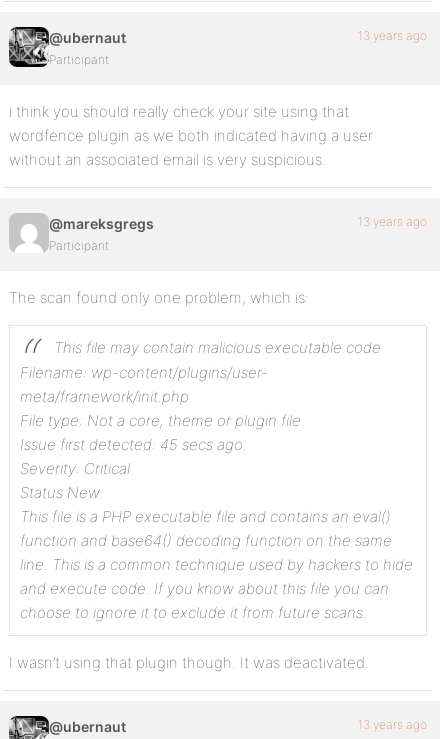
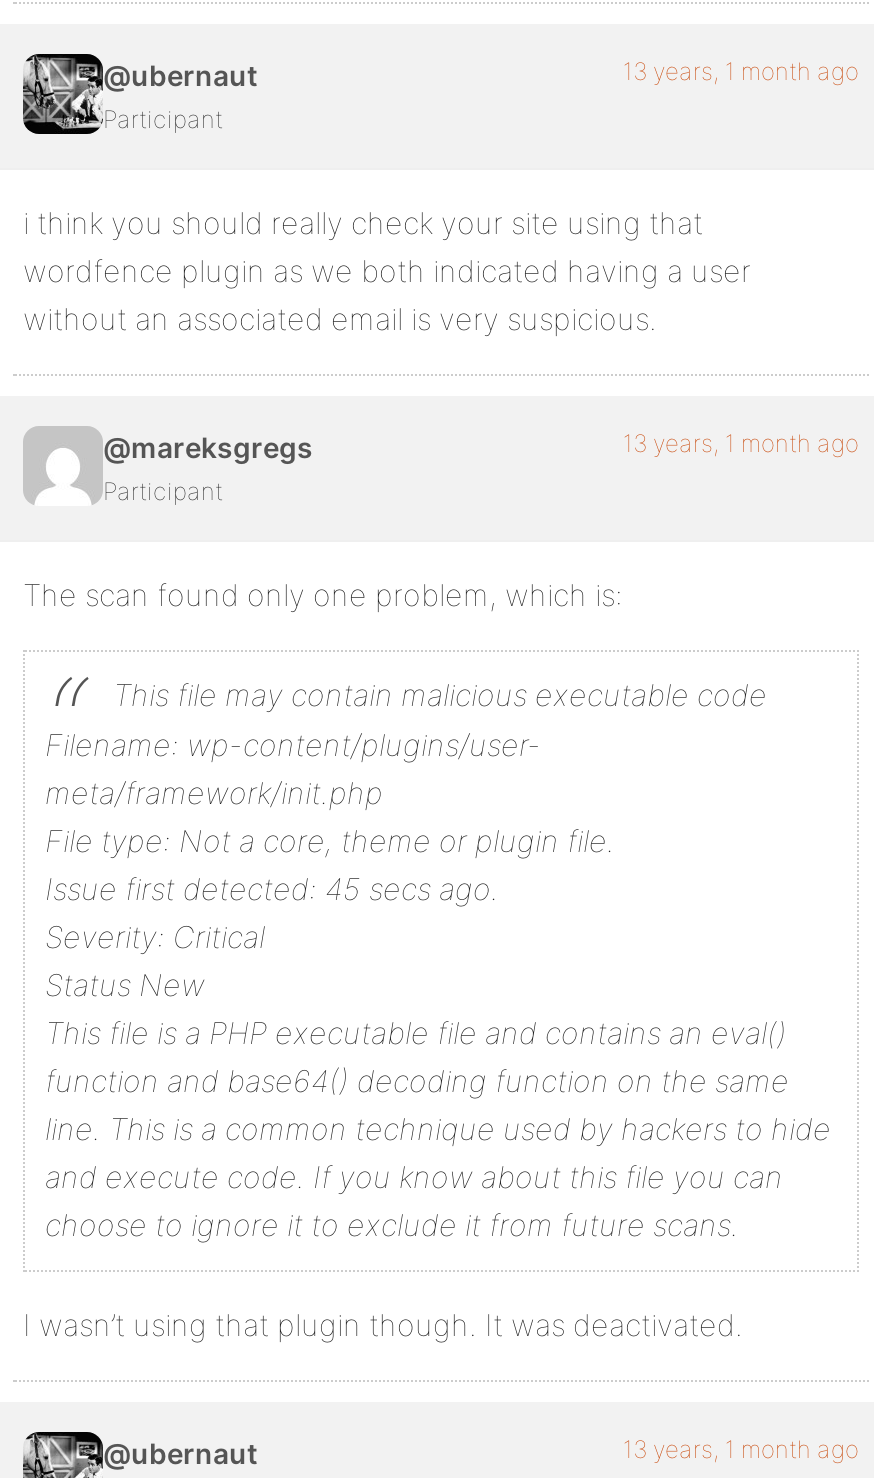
[358,28,427,43] 13 years ago -> [623,56,859,86] 13 years, 1 month ago
[358,214,427,229] 13 years ago -> [623,428,859,458] 13 years, 1 month ago
[358,717,427,732] 13 years ago -> [623,1434,859,1464] 13 years, 1 month ago

